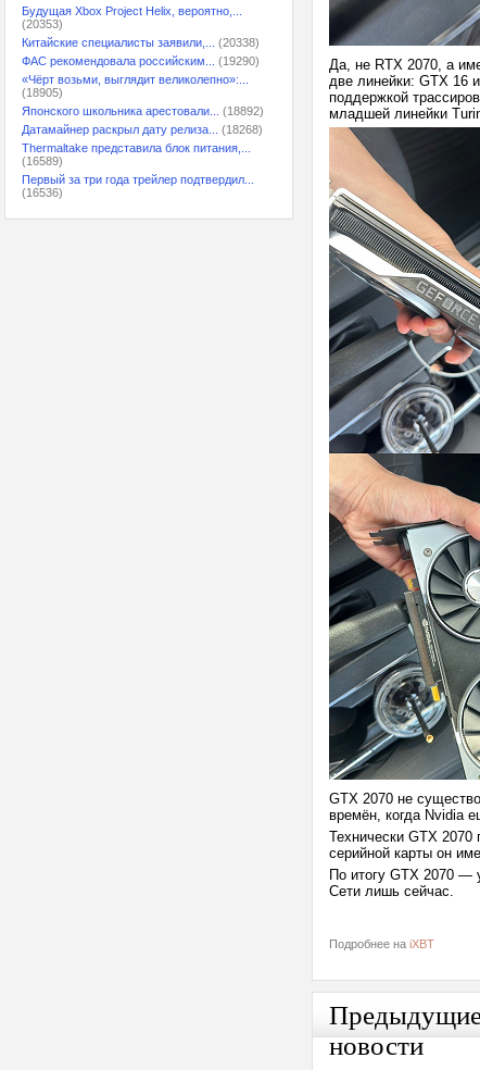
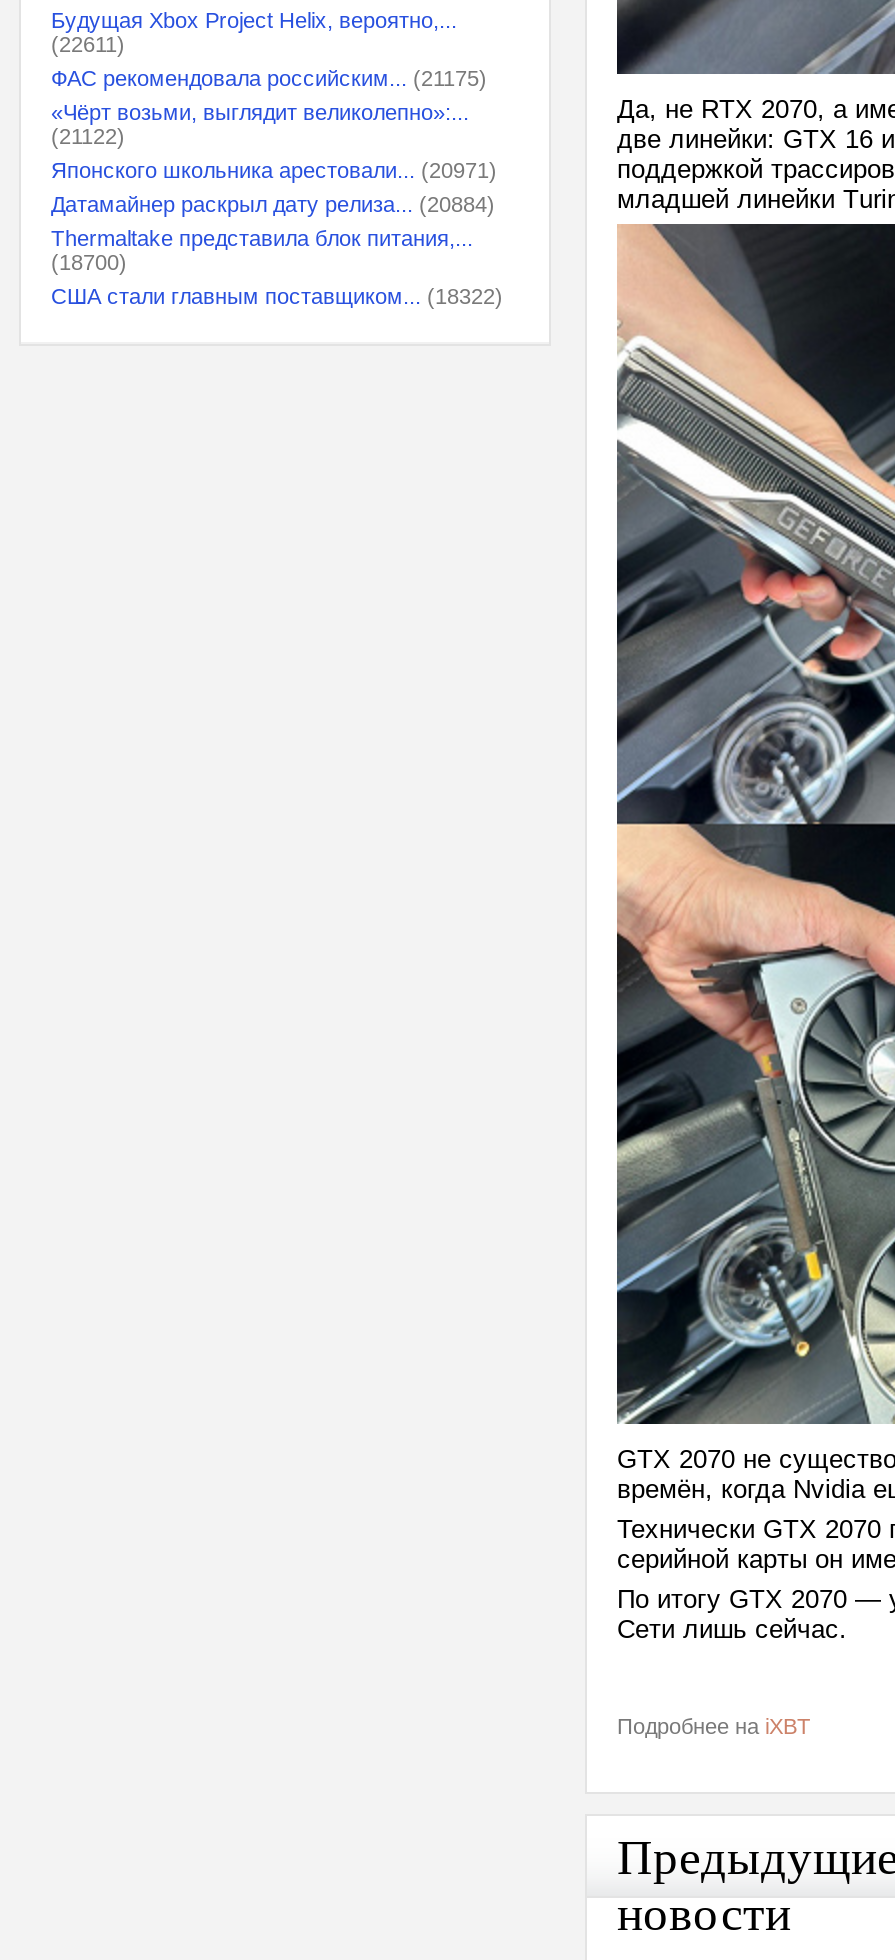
[22,17,260,67] (20353) | Китайские специалисты заявили,... (20338) | ФАС рекомендовала российским... (19290) -> [51,32,487,90] (22611) | ФАС рекомендовала российским... (21175)
[22,86,63,99] (18905) -> [51,124,125,148] (21122)
[22,104,264,117] Японского школьника арестовали... (18892) -> [51,158,497,182] Японского школьника арестовали... (20971)
[22,123,263,136] Датамайнер раскрыл дату релиза... (18268) -> [51,192,495,216] Датамайнер раскрыл дату релиза... (20884)
[22,154,254,199] (16589) | Первый за три года трейлер подтвердил... | (16536) -> [51,250,503,308] (18700) | США стали главным поставщиком... (18322)

